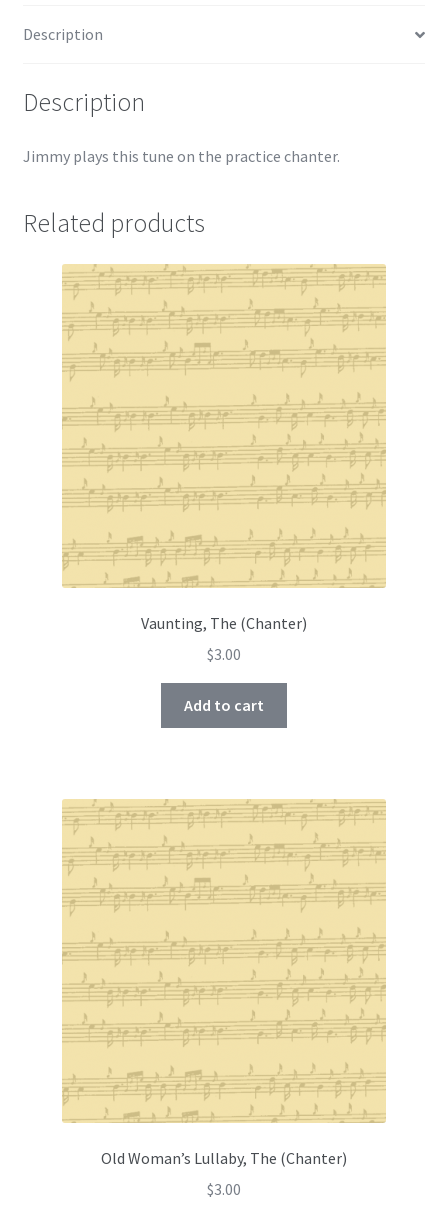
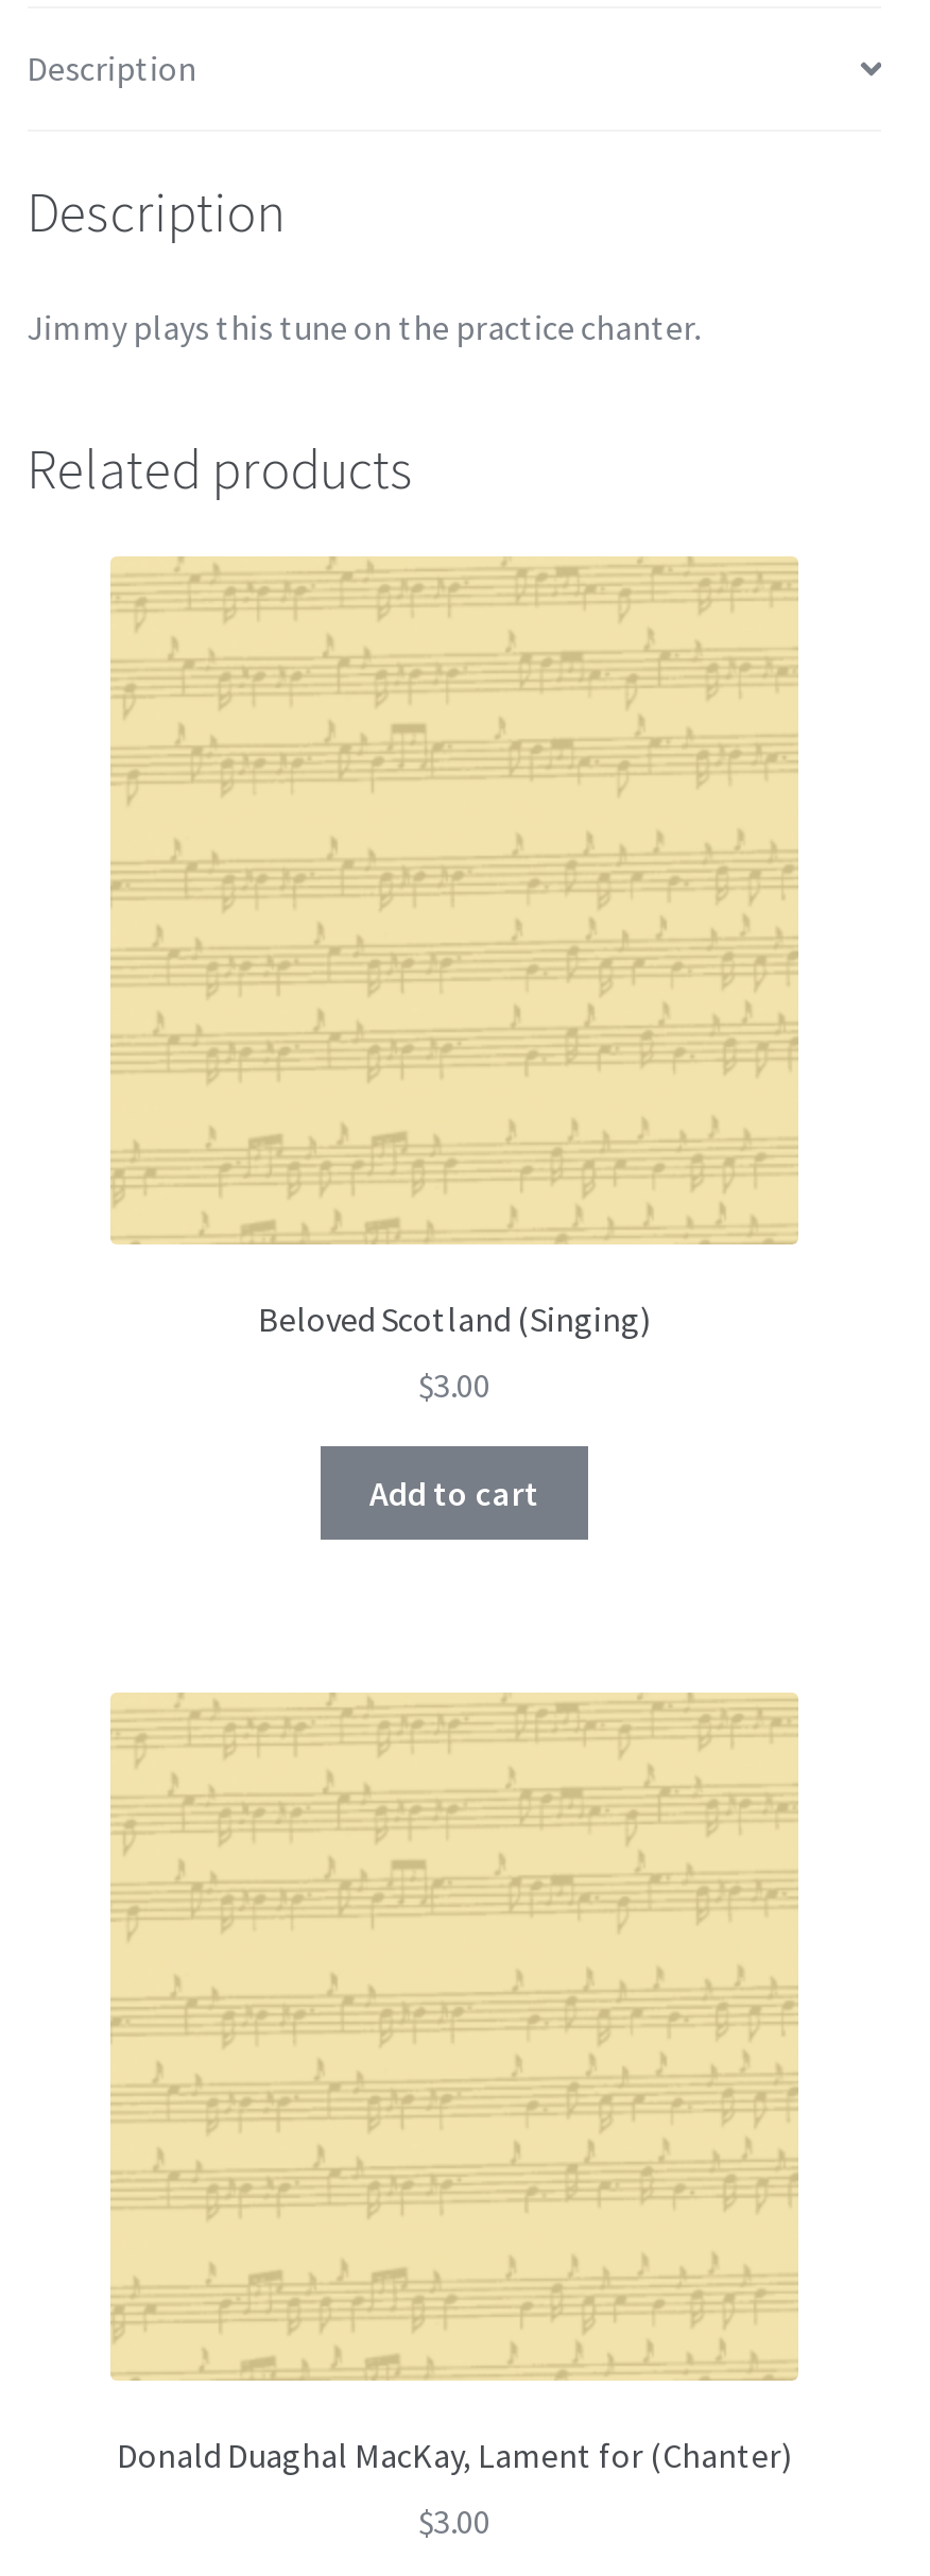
[141,613,307,633] Vaunting, The (Chanter) -> [258,1298,651,1341] Beloved Scotland (Singing)
[101,1148,347,1168] Old Woman’s Lullaby, The (Chanter) -> [117,2434,792,2476] Donald Duaghal MacKay, Lament for (Chanter)

